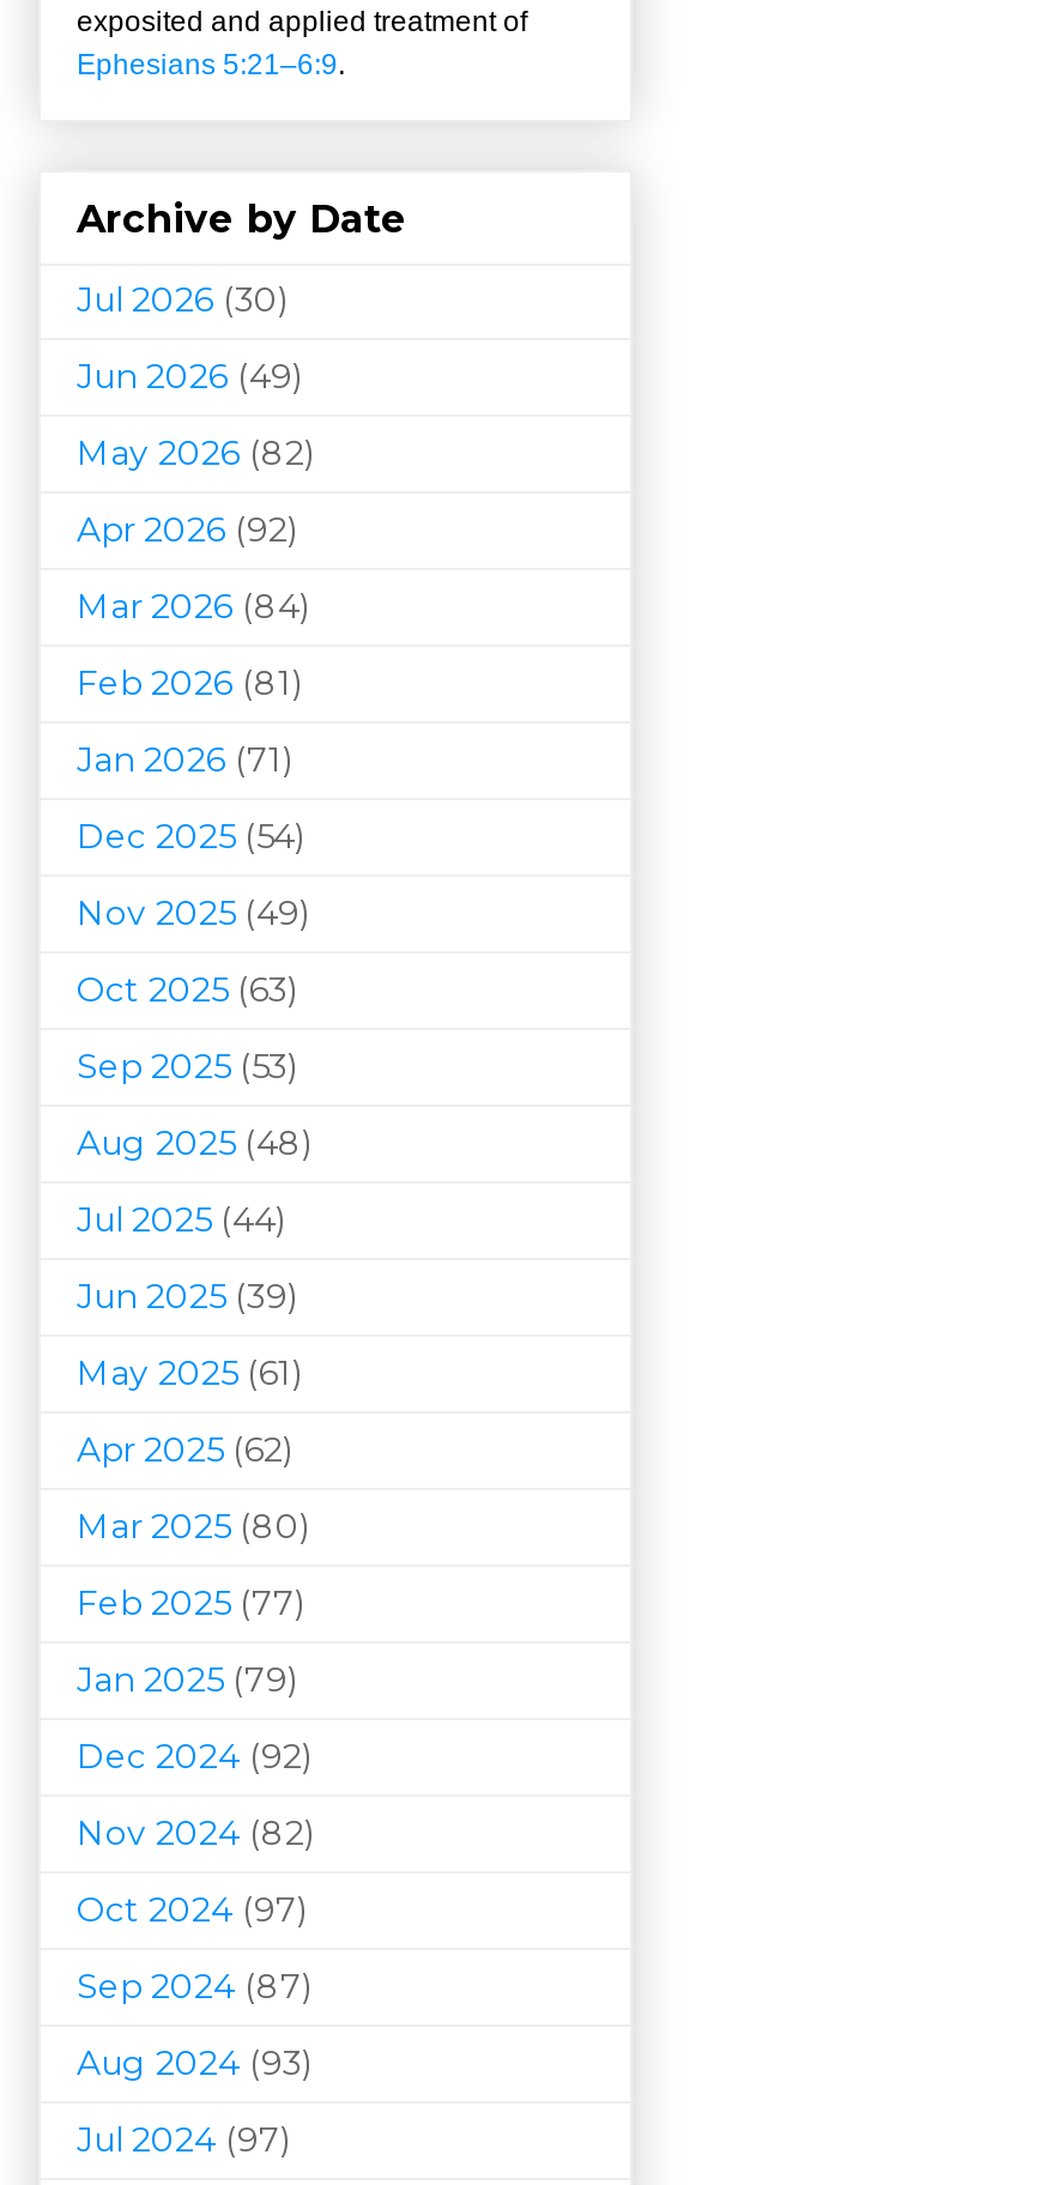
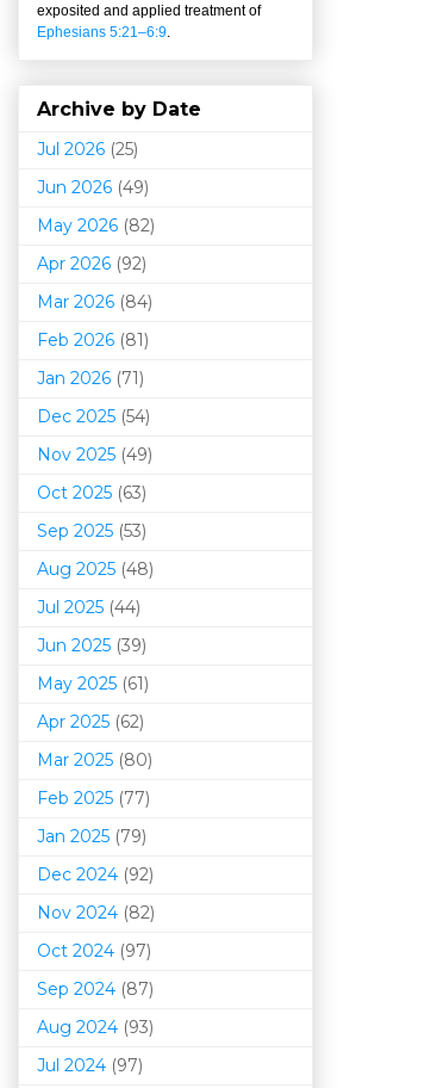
[77,277,288,320] Jul 2026 (30) -> [37,138,138,159] Jul 2026 (25)

